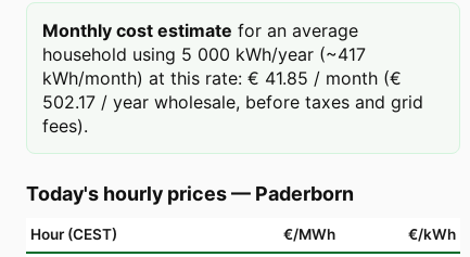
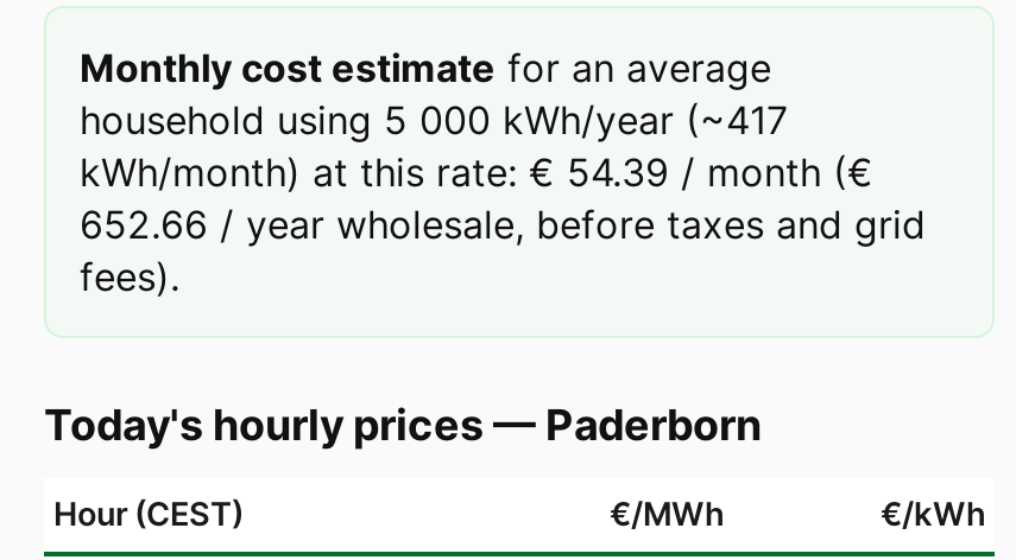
[42,67,402,89] kWh/month) at this rate: € 41.85 / month (€ -> [80,148,873,196] kWh/month) at this rate: € 54.39 / month (€
[42,91,423,113] 502.17 / year wholesale, before taxes and grid -> [80,201,926,248] 652.66 / year wholesale, before taxes and grid

